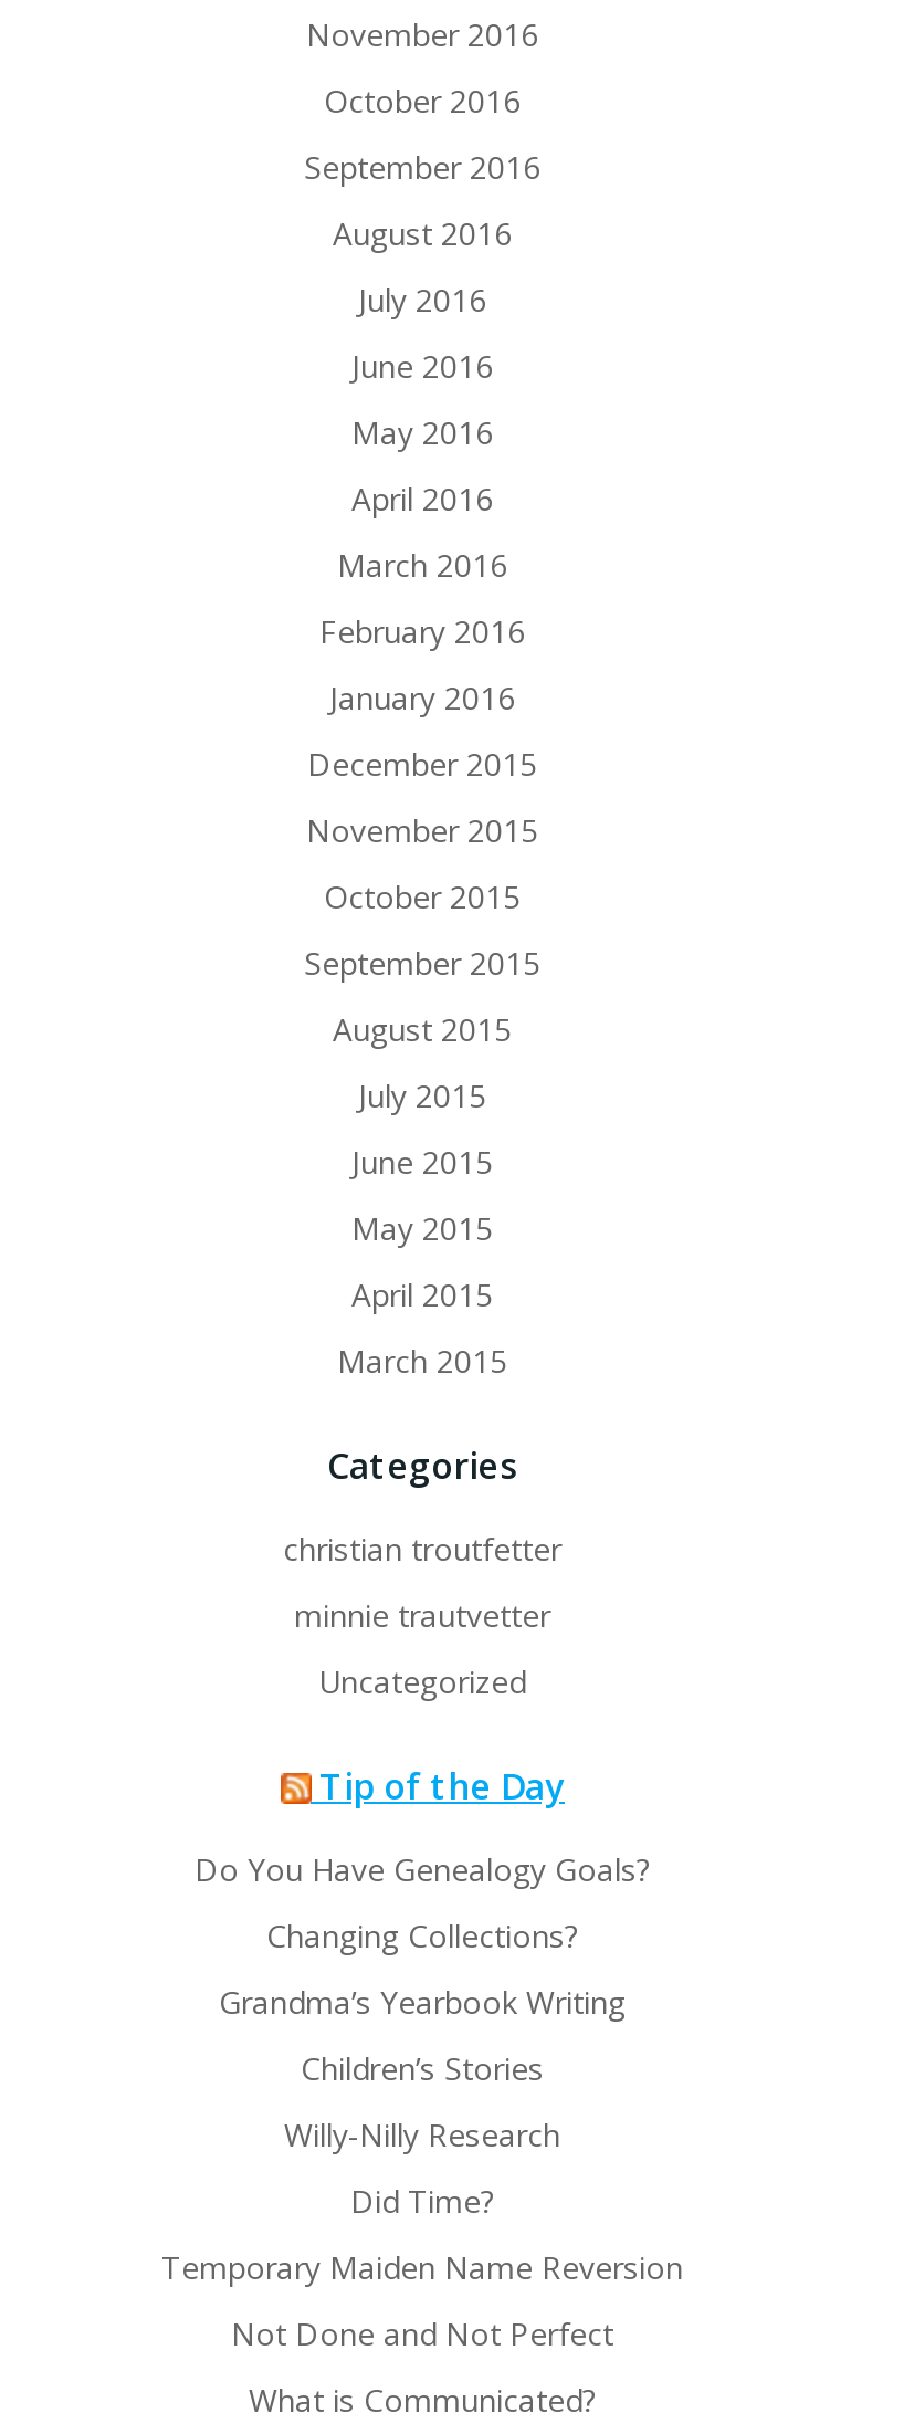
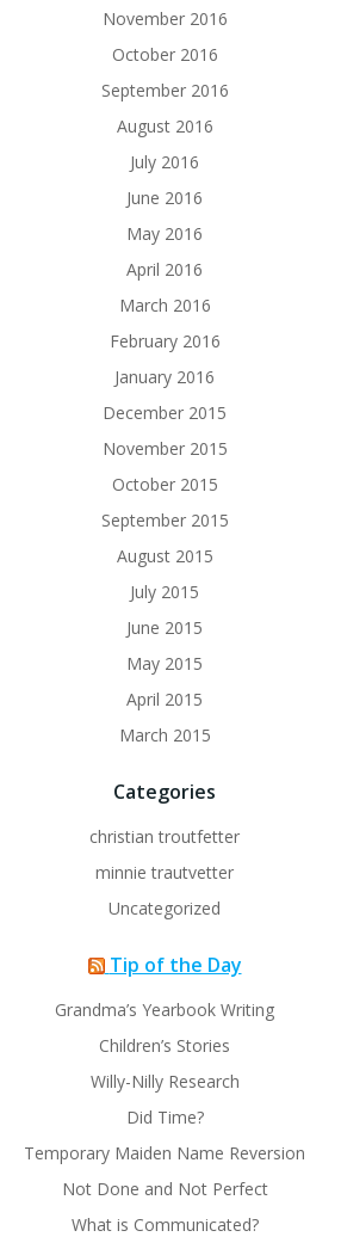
[195,1847,650,1956] Do You Have Genealogy Goals? | Changing Collections? -> none

